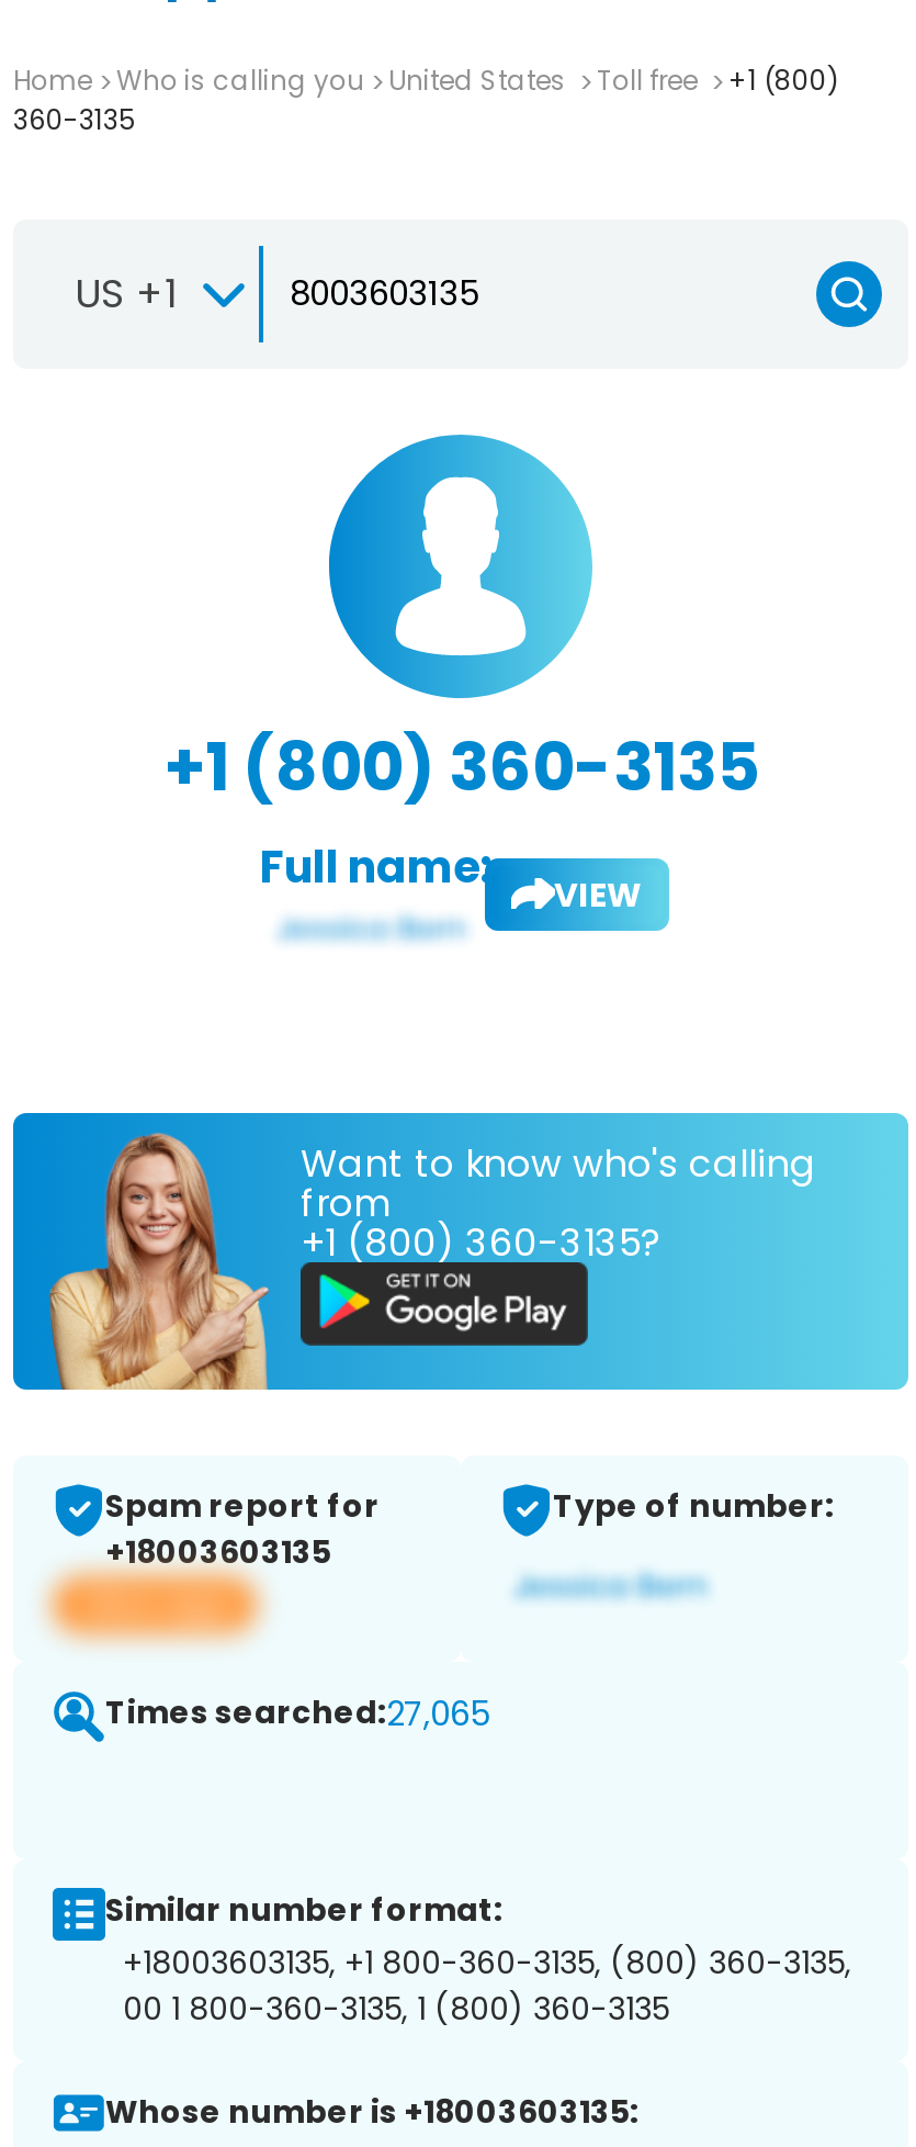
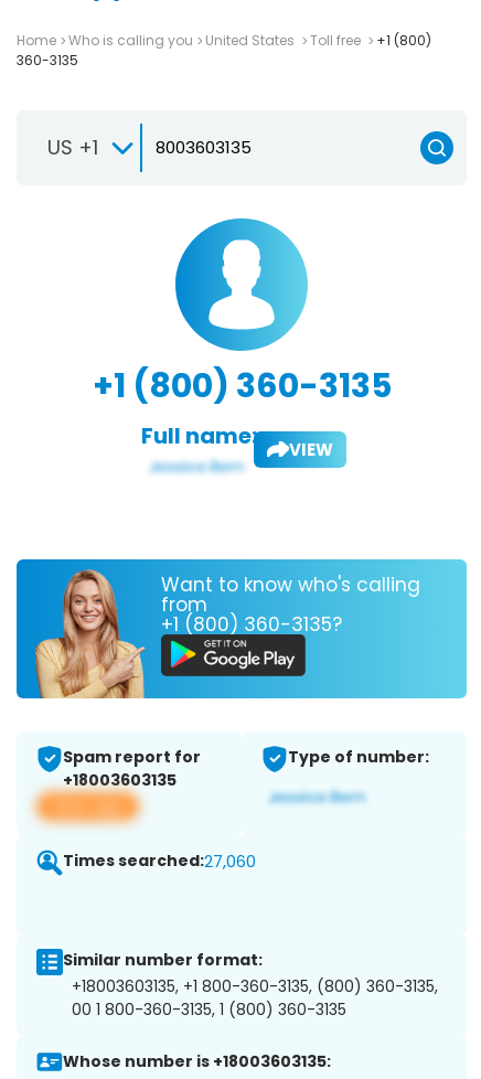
[105,1691,491,1737] Times searched:27,065 -> [63,850,256,873] Times searched:27,060

